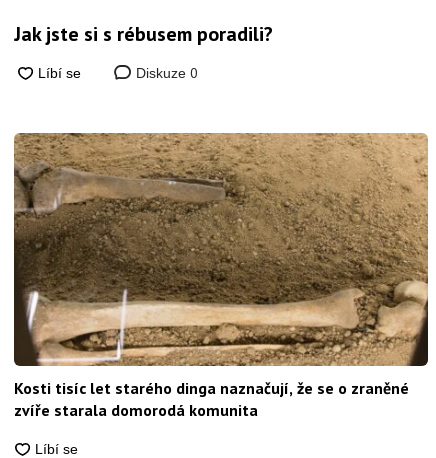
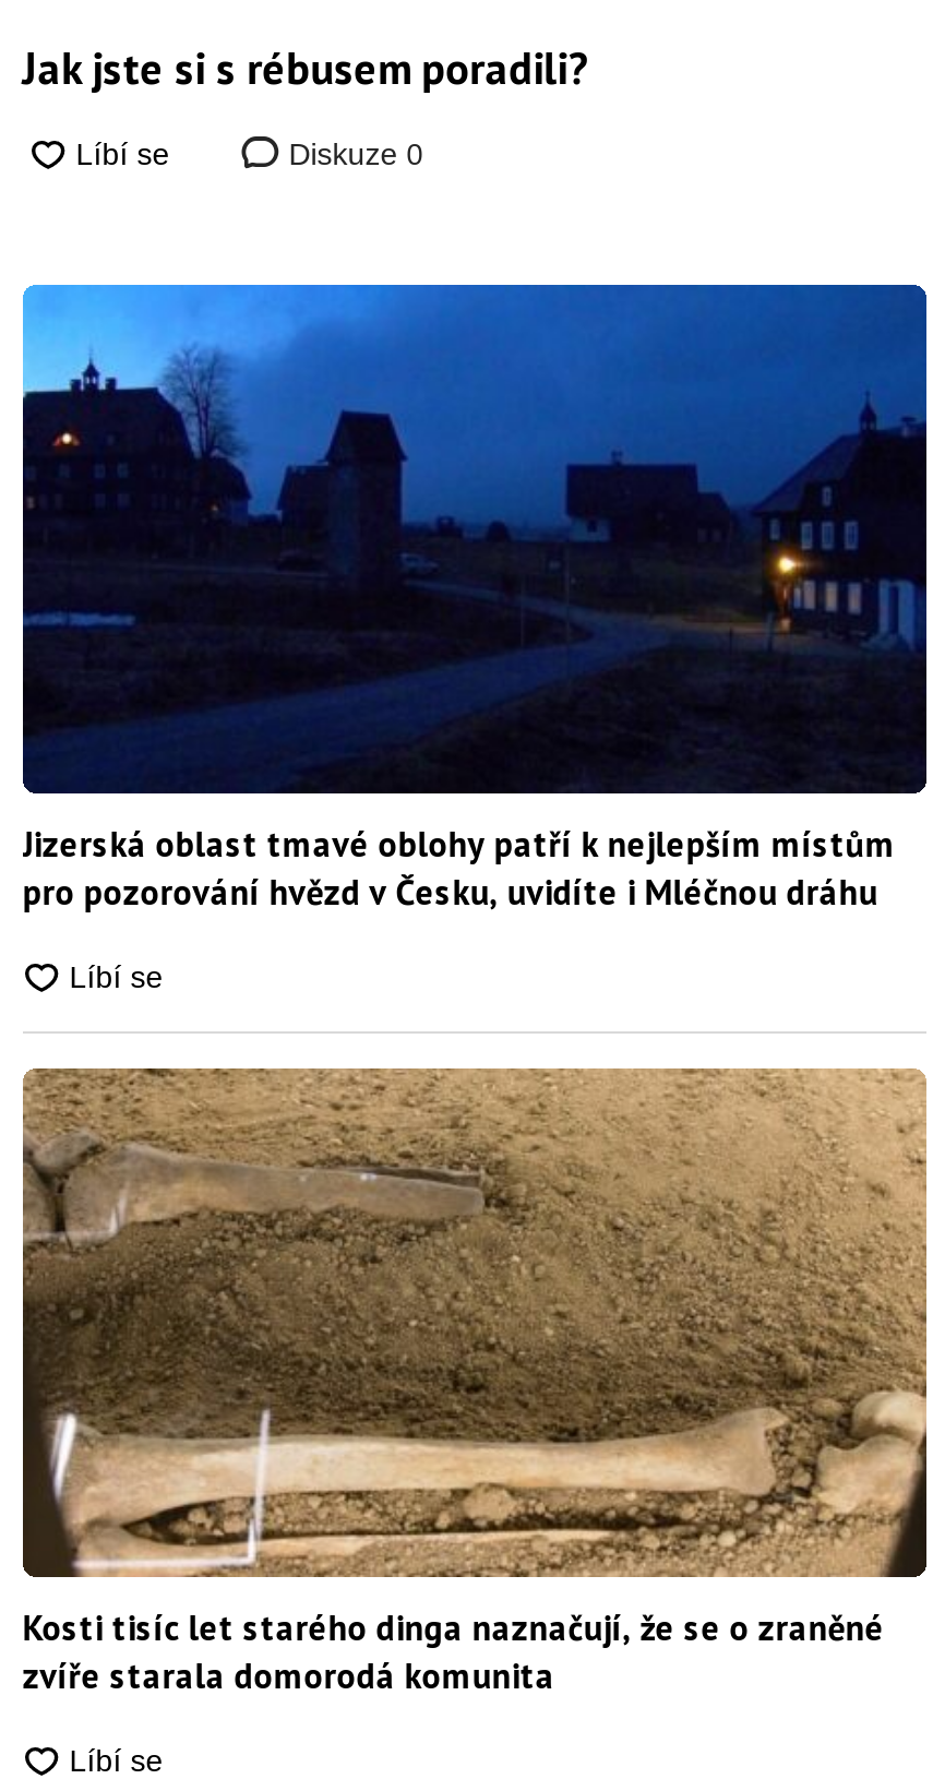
none -> [21,282,929,912] [image] | Jizerská oblast tmavé oblohy patří k nejlepším místům | pro pozorování hvězd v Česku, uvidíte i Mléčnou dráhu

